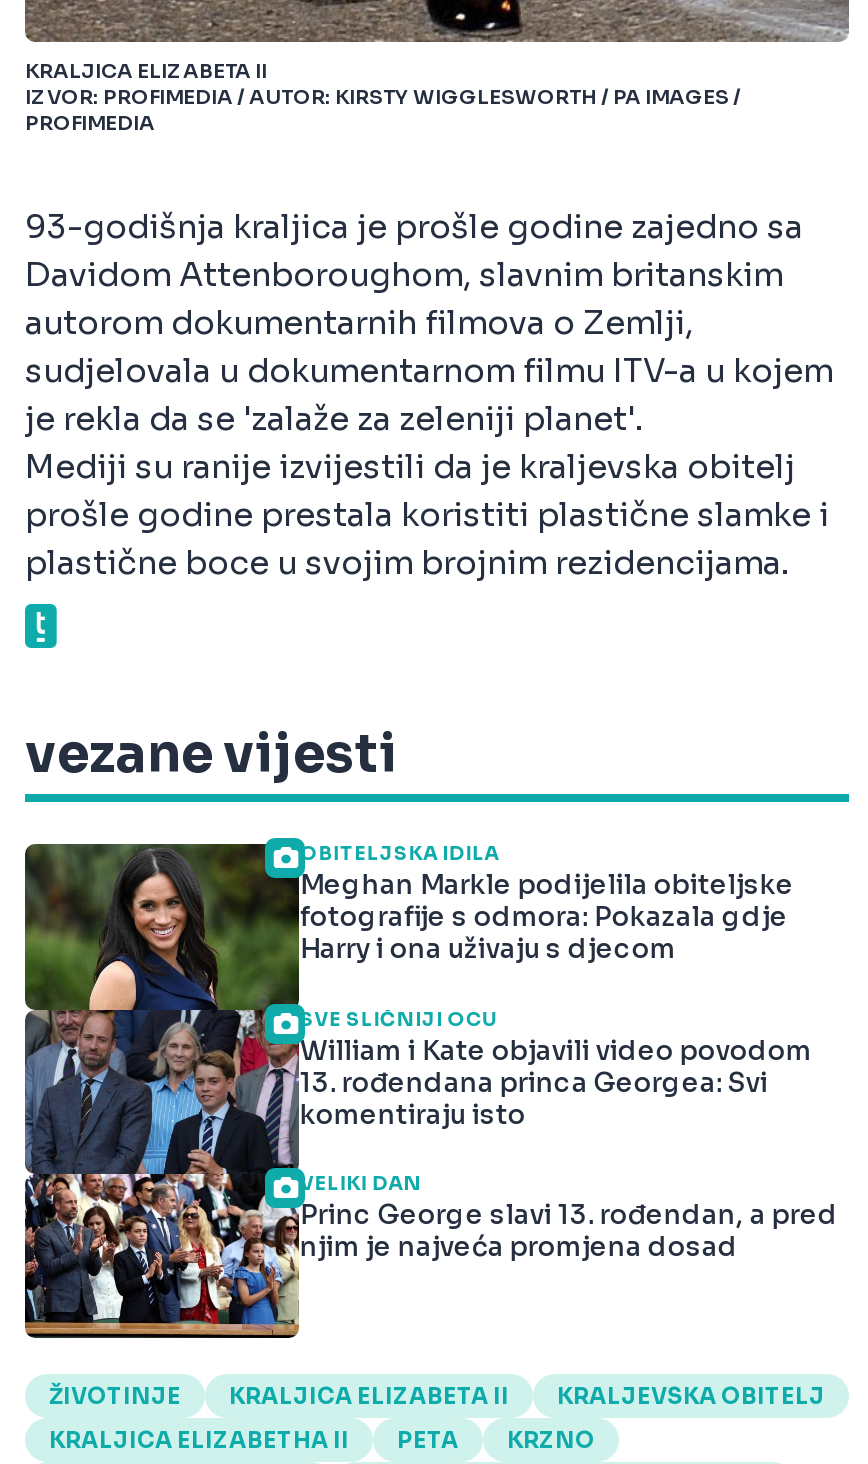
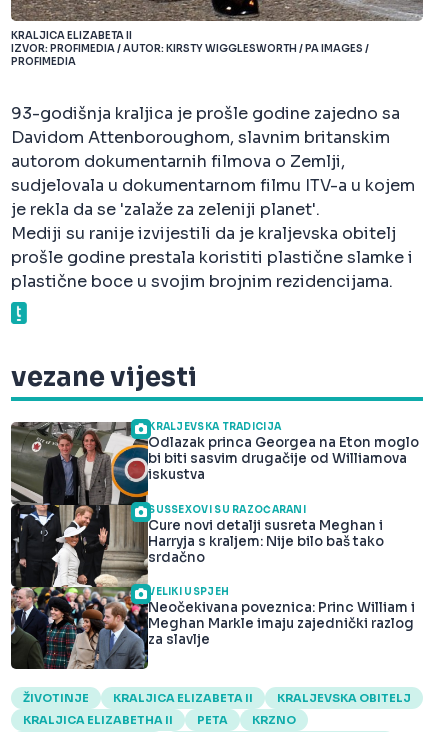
[23,843,794,1340] [image] | OBITELJSKA IDILA | Meghan Markle podijelila obiteljske | fotografije s odmora: Pokazala gdje | Harry i ona uživaju s djecom -> [10,421,419,670] [image] | KRALJEVSKA TRADICIJA | Odlazak princa Georgea na Eton moglo | bi biti sasvim drugačije od Williamova | iskustva
[300,1007,812,1131] SVE SLIČNIJI OCU | William i Kate objavili video povodom | 13. rođendana princa Georgea: Svi | komentiraju isto -> [148,504,384,566] SUSSEXOVI SU RAZOČARANI | Cure novi detalji susreta Meghan i | Harryja s kraljem: Nije bilo baš tako | srdačno
[300,1172,838,1264] VELIKI DAN | Princ George slavi 13. rođendan, a pred | njim je najveća promjena dosad -> [148,586,415,648] VELIKI USPJEH | Neočekivana poveznica: Princ William i | Meghan Markle imaju zajednički razlog | za slavlje

